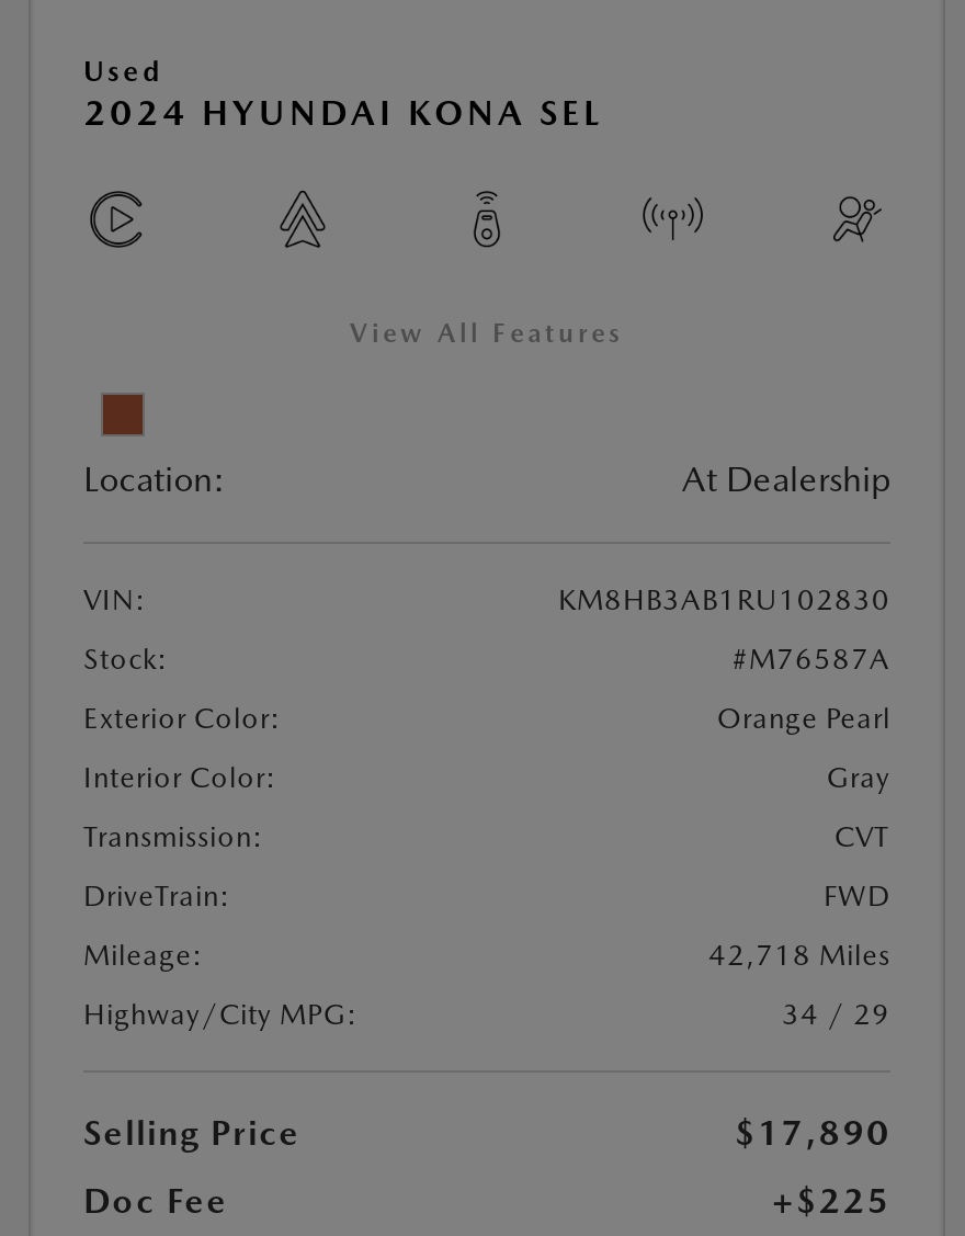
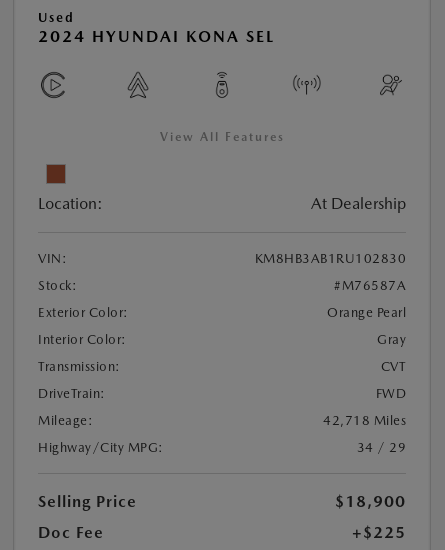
[735,1111,890,1153] $17,890 -> [335,492,406,511] $18,900

